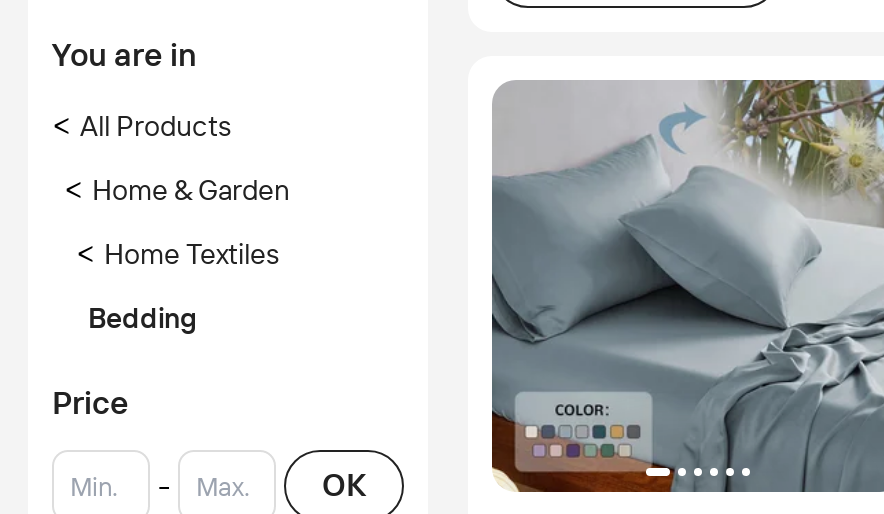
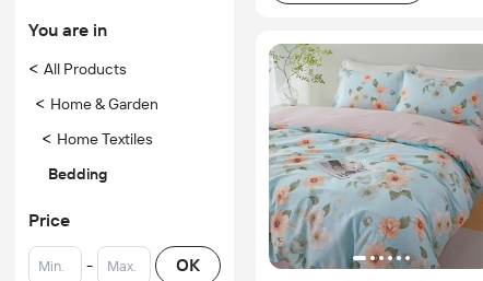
[490,80,878,494] [image] -> [268,43,480,270] [image]

